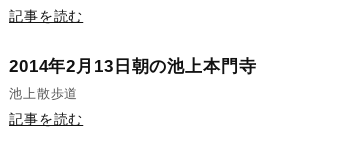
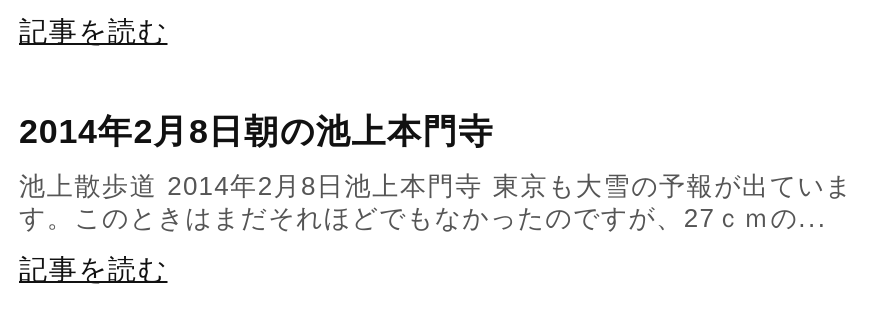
[9,56,256,75] 2014年2月13日朝の池上本門寺 -> [19,113,494,151] 2014年2月8日朝の池上本門寺
[9,85,78,100] 池上散歩道 -> [19,171,853,233] 池上散歩道 2014年2月8日池上本門寺 東京も大雪の予報が出ていま | す。このときはまだそれほどでもなかったのですが、27ｃｍの...

